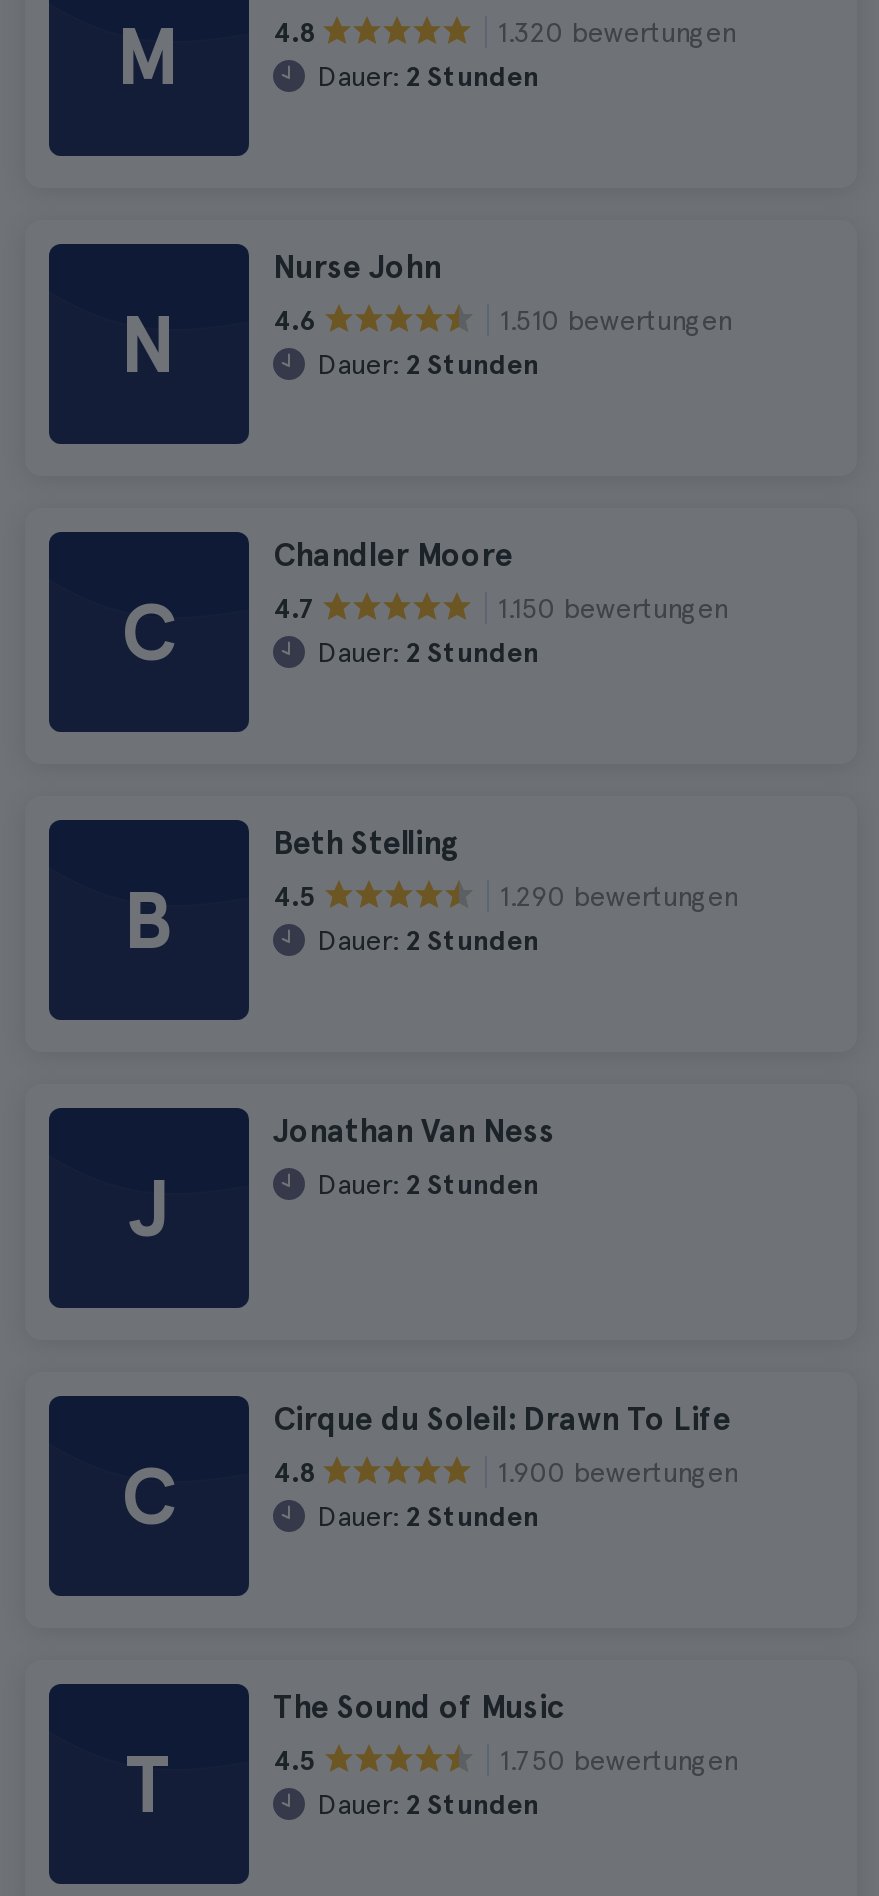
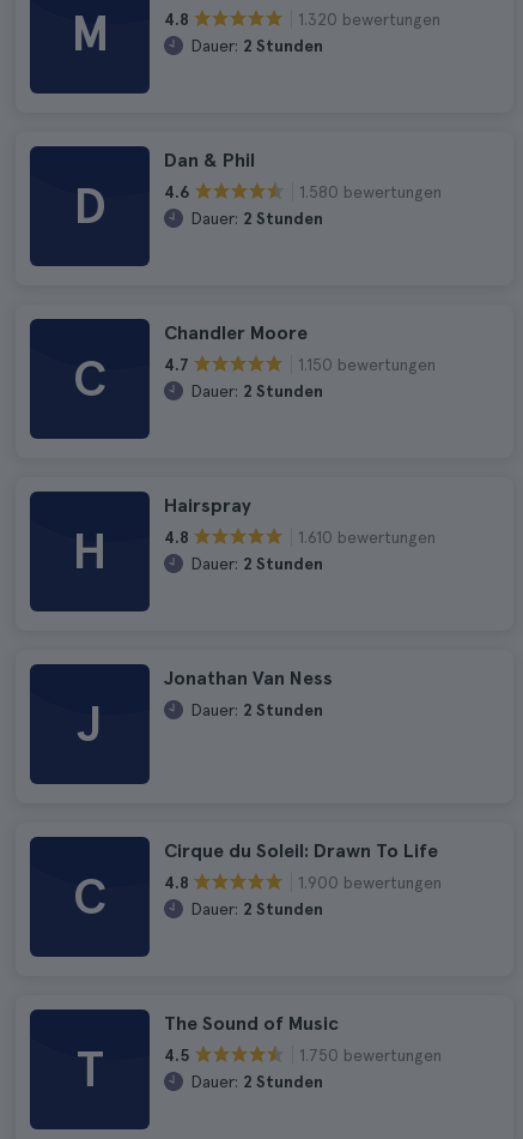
[273,248,441,286] Nurse John -> [164,149,255,171] Dan & Phil
[120,296,178,392] N -> [73,177,107,235] D
[499,303,731,335] 1.510 bewertungen -> [299,182,442,201] 1.580 bewertungen
[273,824,459,862] Beth Stelling -> [164,494,251,517] Hairspray
[123,872,175,968] B -> [72,523,108,580] H
[273,879,737,912] 4.5 | 1.290 bewertungen -> [164,527,436,547] 4.8 | 1.610 bewertungen

